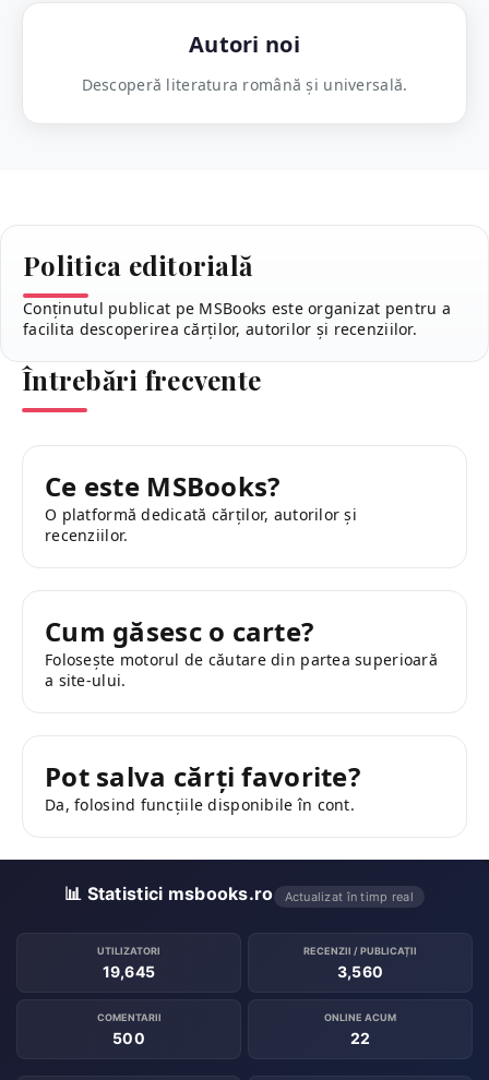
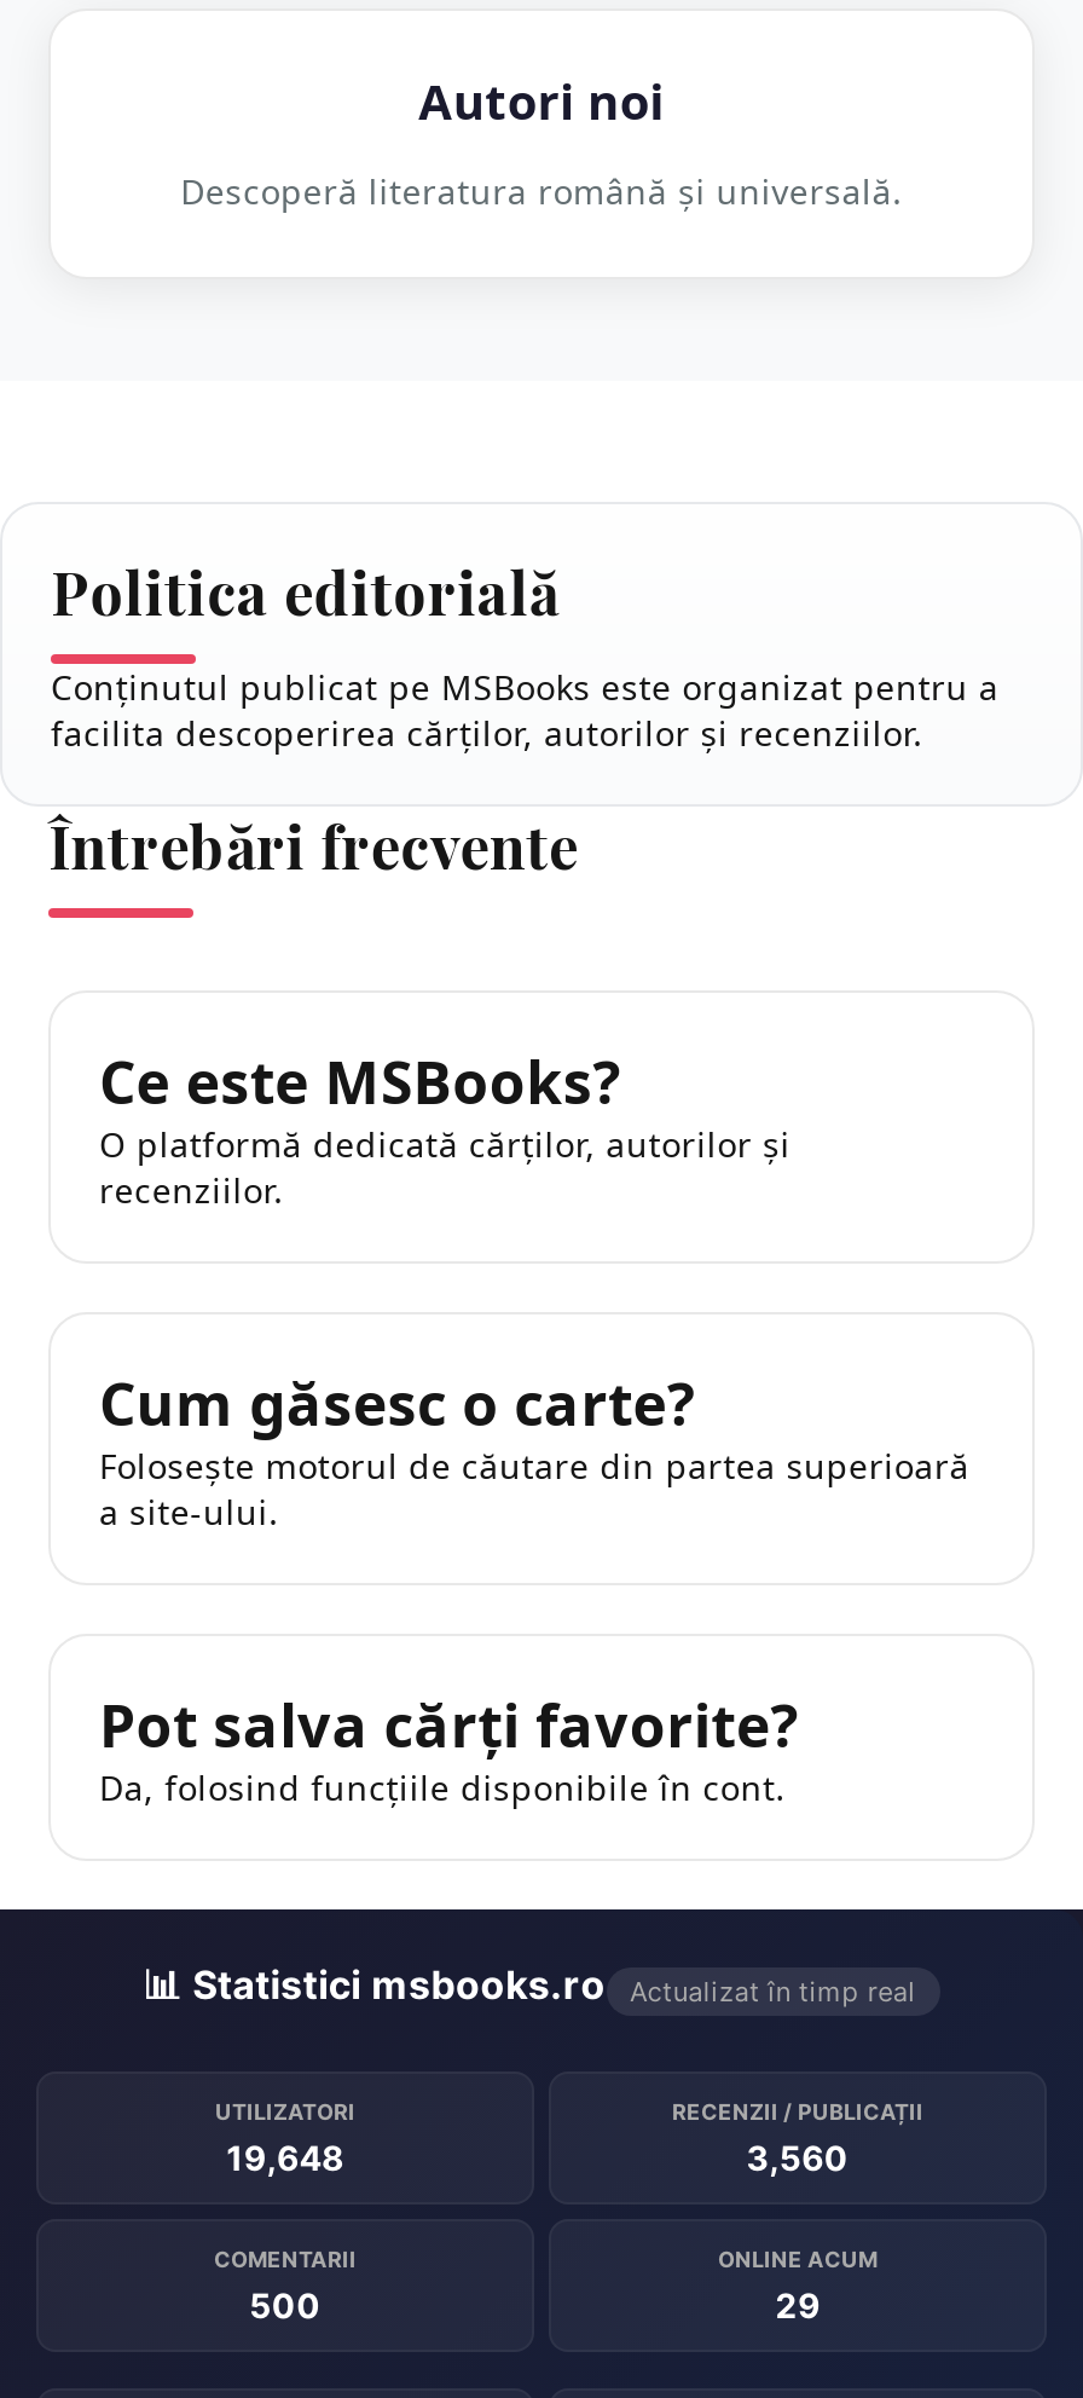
[102,962,155,981] 19,645 -> [227,2137,344,2178] 19,648
[350,1029,370,1047] 22 -> [775,2285,820,2326] 29

